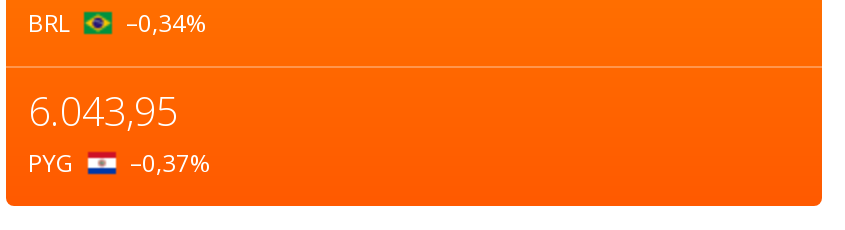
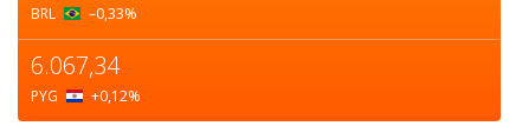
[28,6,208,40] BRL –0,34% -> [31,4,137,24] BRL –0,33%
[28,84,178,138] 6.043,95 -> [31,49,120,81] 6.067,34
[28,146,212,180] PYG –0,37% -> [31,86,141,106] PYG +0,12%

